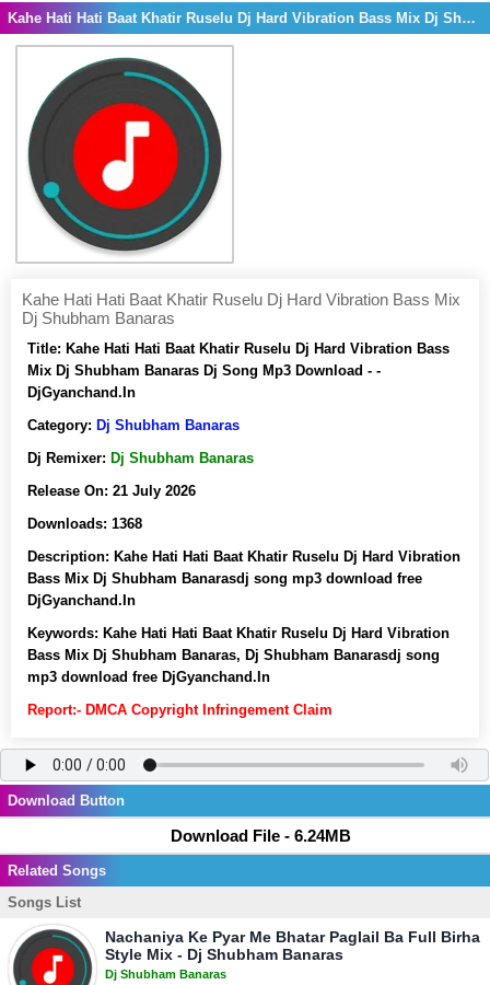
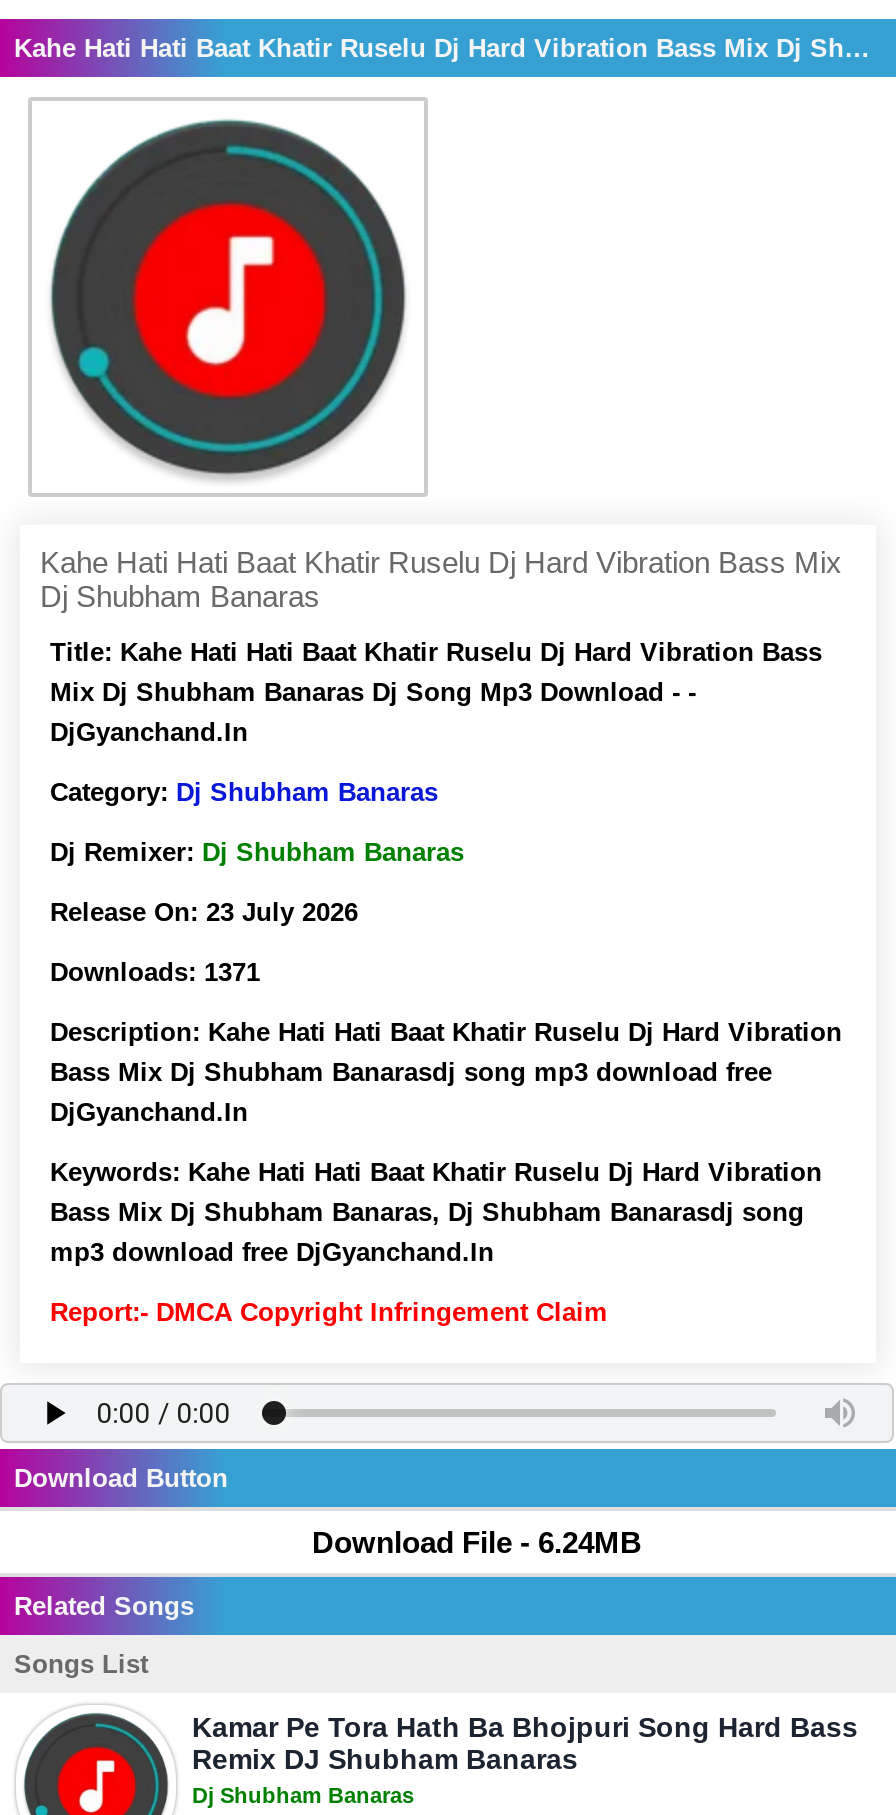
[27,483,196,499] Release On: 21 July 2026 -> [50,897,358,927] Release On: 23 July 2026
[27,515,142,532] Downloads: 1368 -> [50,957,260,987] Downloads: 1371
[105,928,480,963] Nachaniya Ke Pyar Me Bhatar Paglail Ba Full Birha | Style Mix - Dj Shubham Banaras -> [192,1711,858,1775] Kamar Pe Tora Hath Ba Bhojpuri Song Hard Bass | Remix DJ Shubham Banaras

